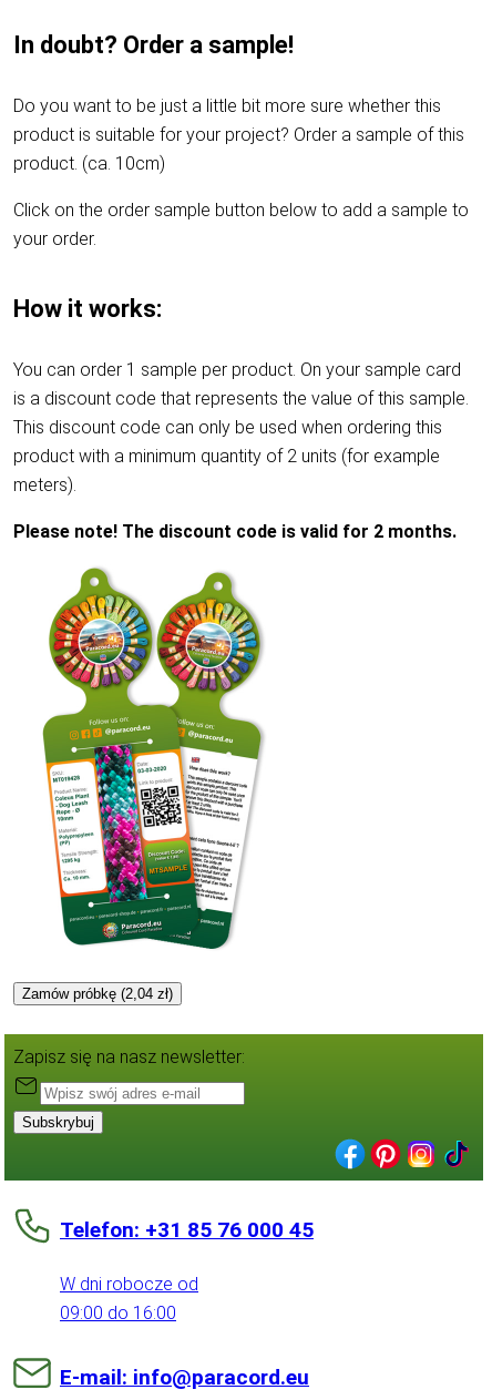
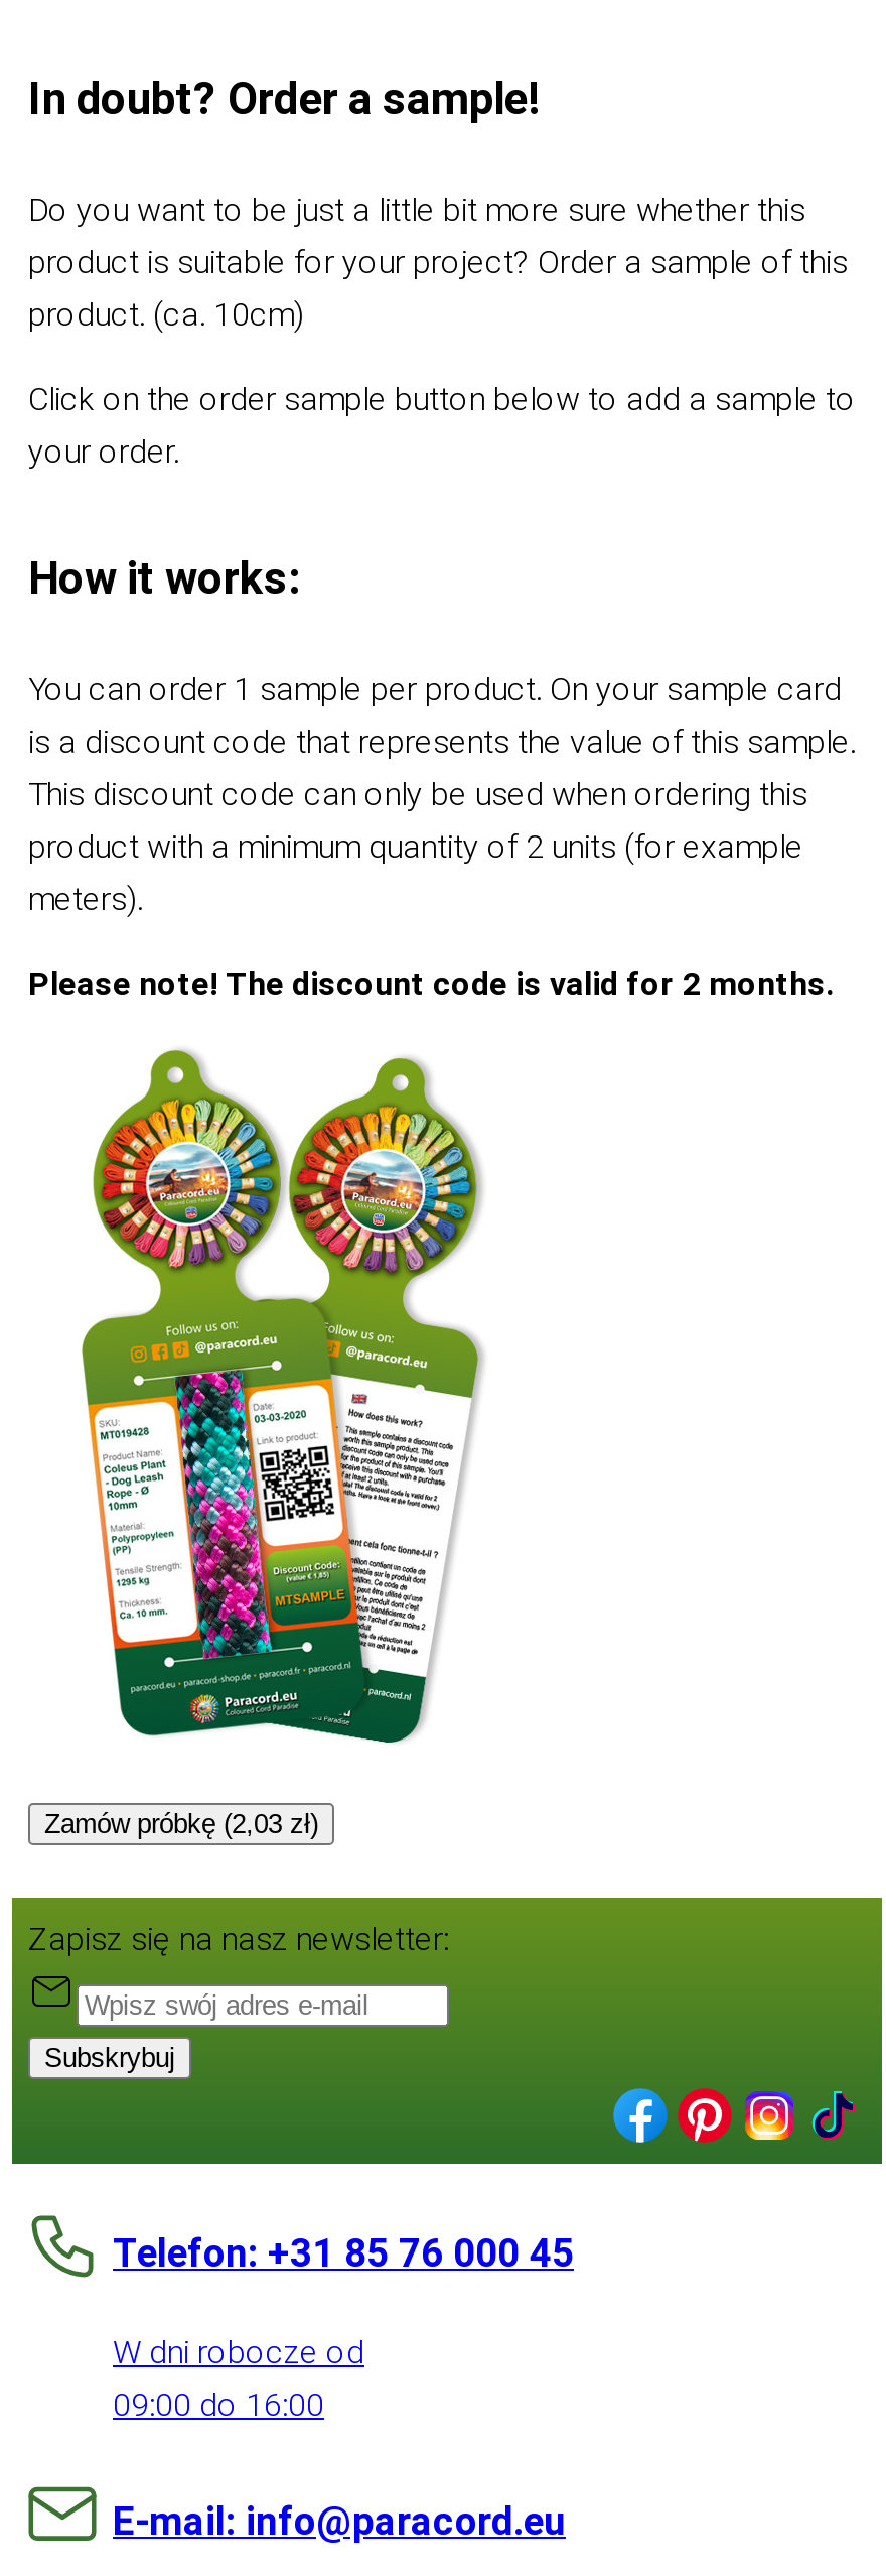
[22,986,173,1002] Zamów próbkę (2,04 zł) -> [44,1809,318,1839] Zamów próbkę (2,03 zł)

